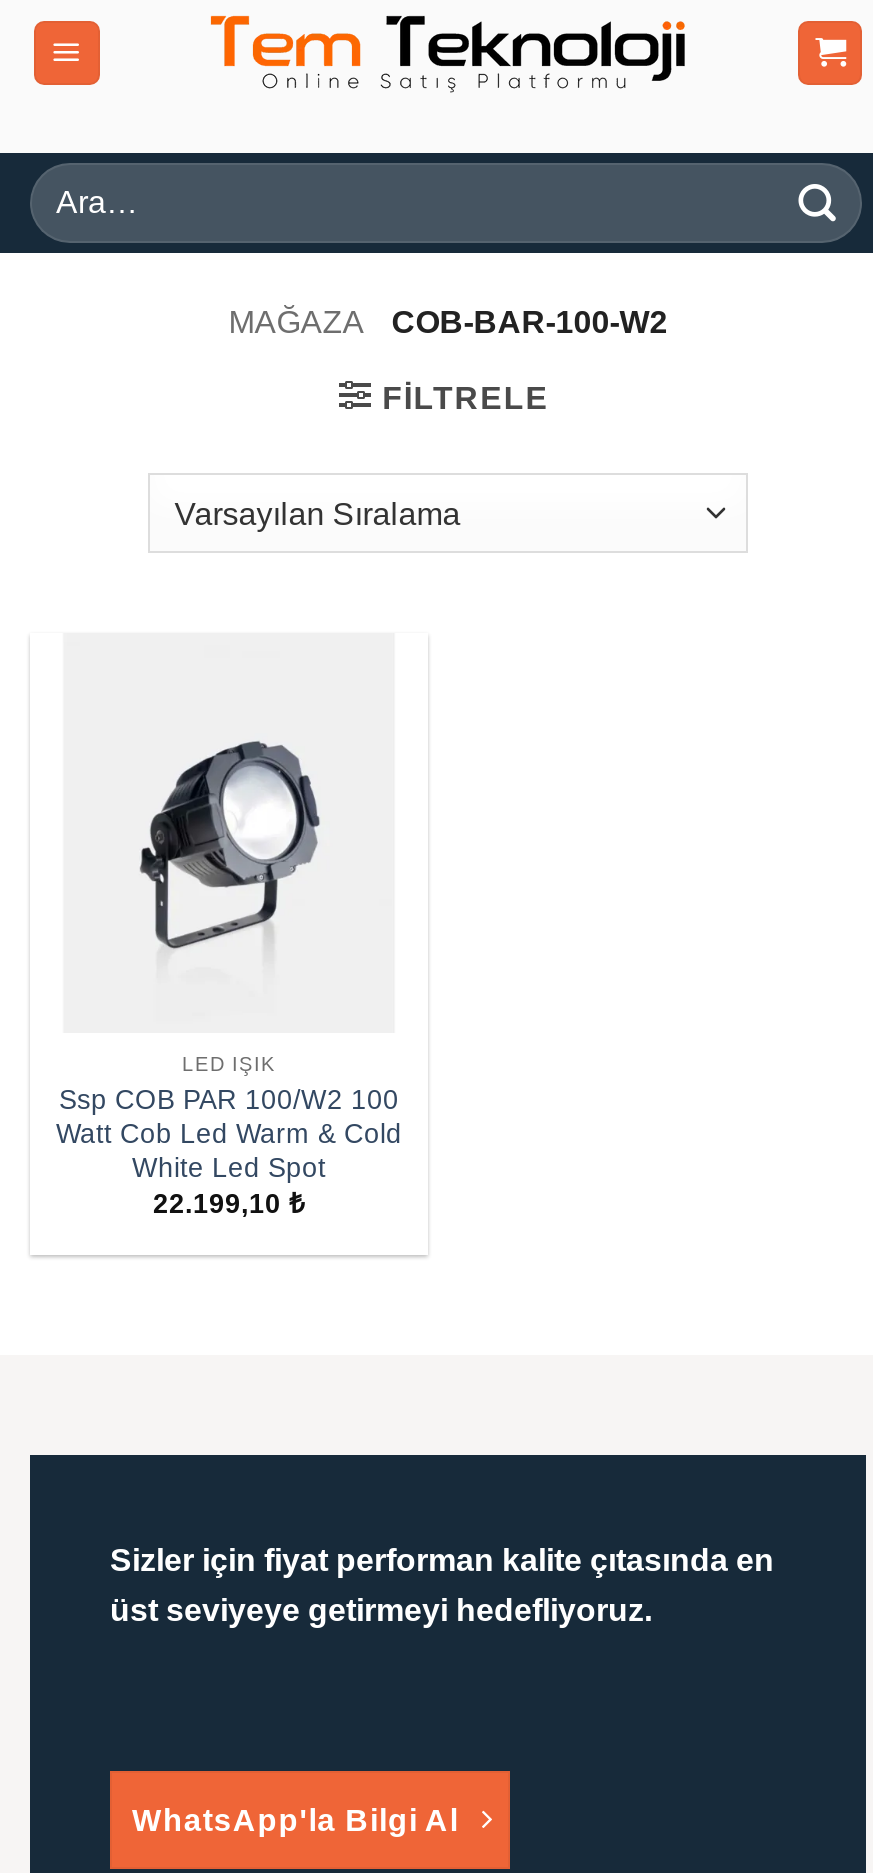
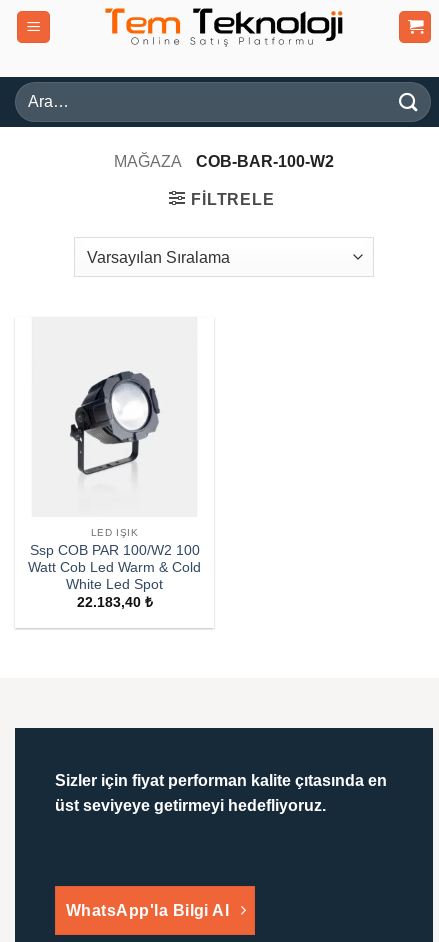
[153,1189,305,1219] 22.199,10 ₺ -> [76,595,152,610] 22.183,40 ₺

